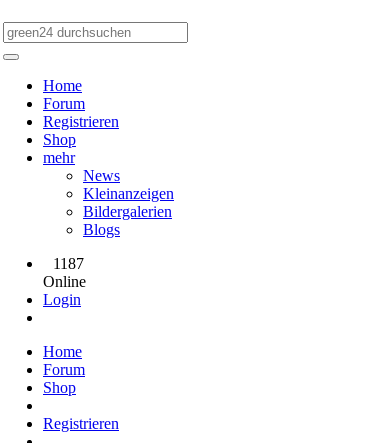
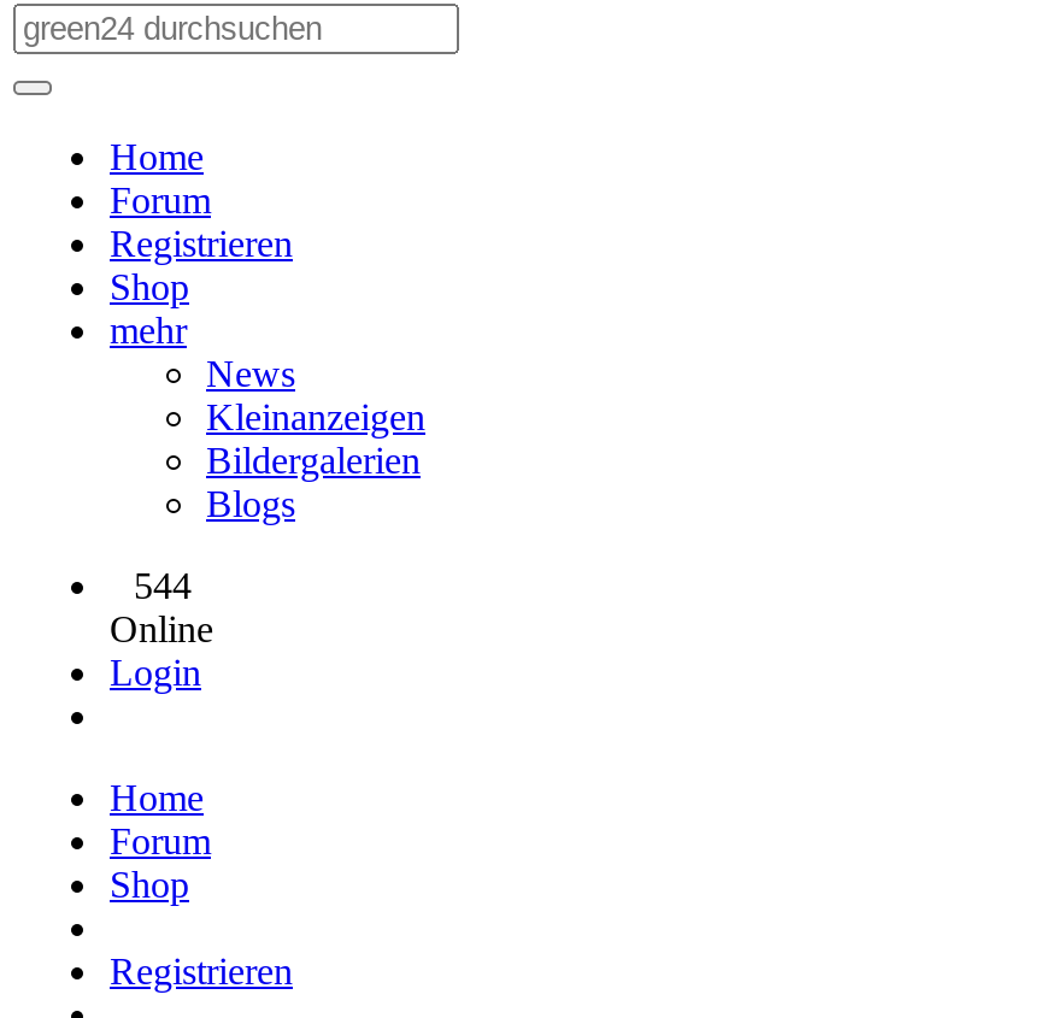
[53,255,84,272] 1187 -> [134,565,192,606] 544

